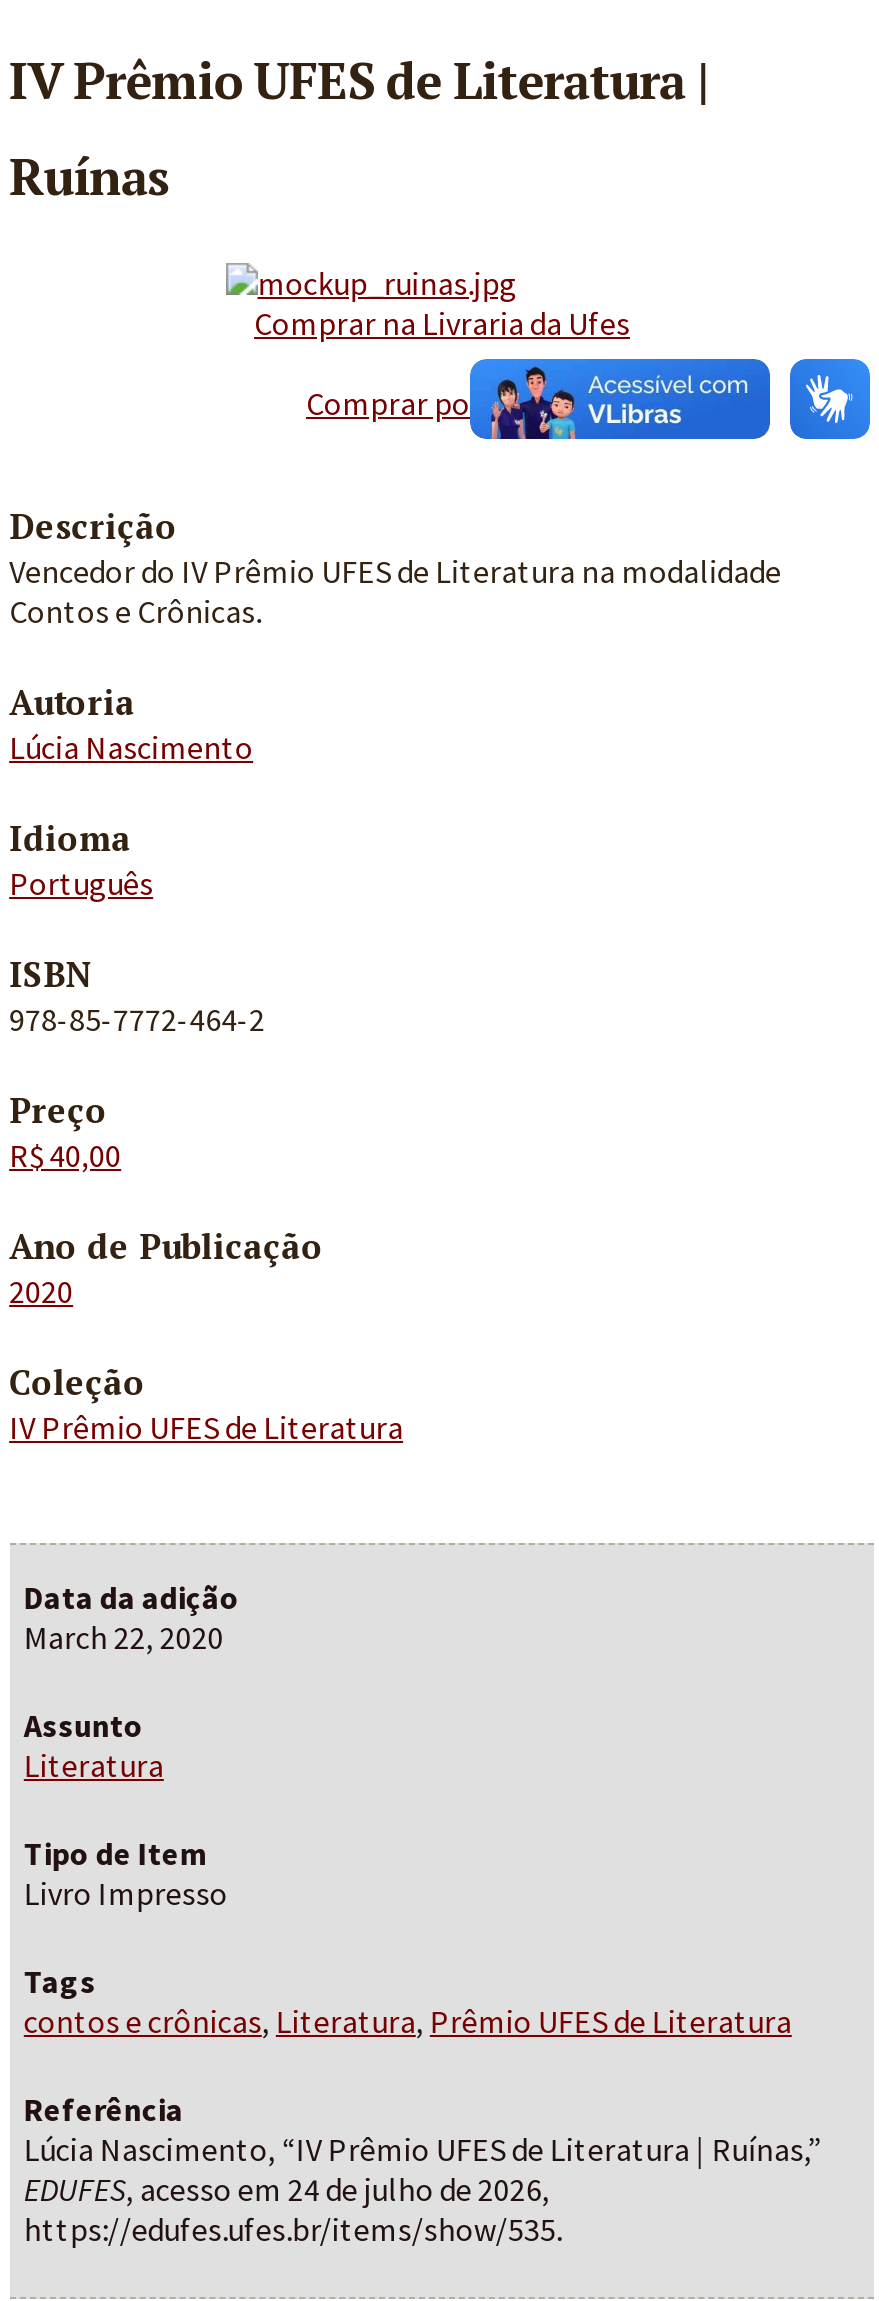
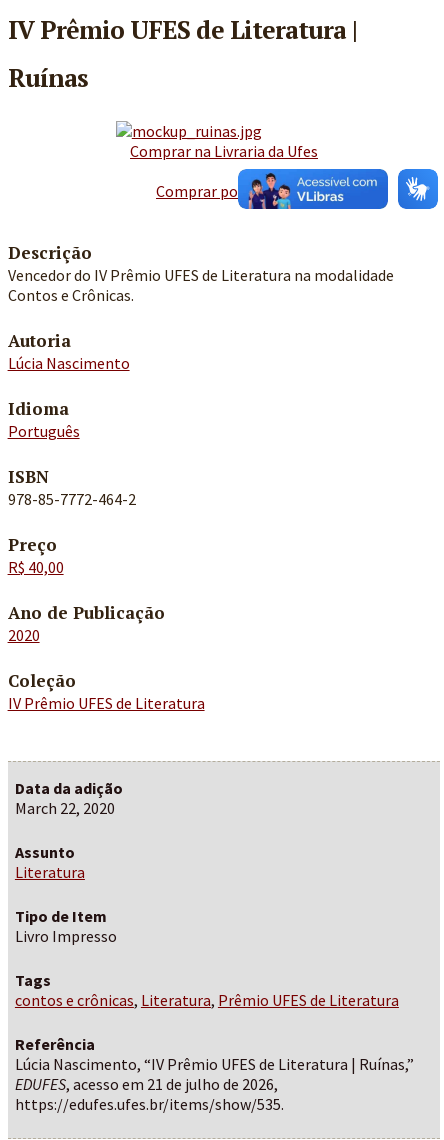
[24,2169,550,2209] EDUFES, acesso em 24 de julho de 2026, -> [15,1074,278,1094] EDUFES, acesso em 21 de julho de 2026,

